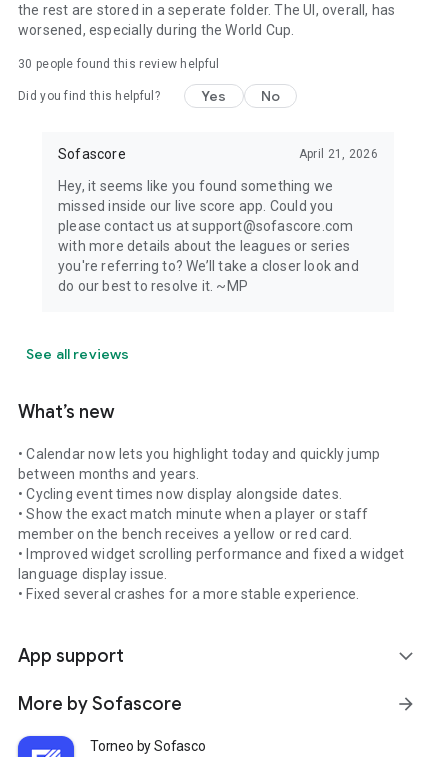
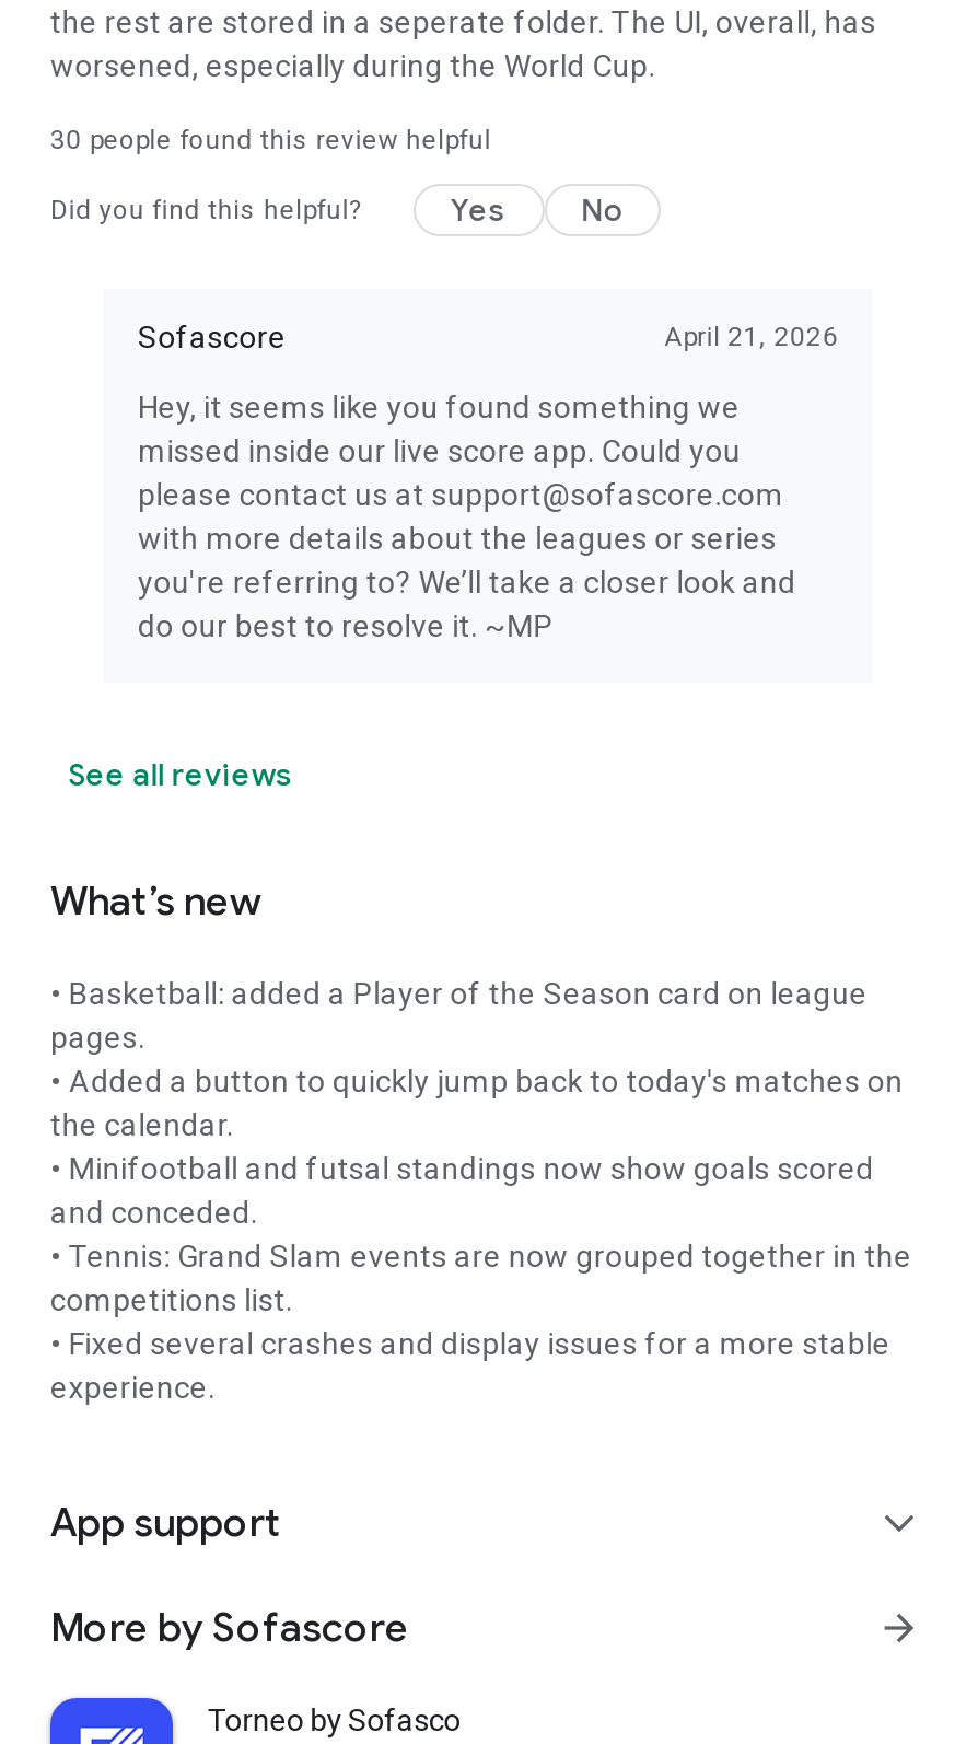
[18,446,405,602] • Calendar now lets you highlight today and quickly jump | between months and years. | • Cycling event times now display alongside dates. | • Show the exact match minute when a player or staff | member on the bench receives a yellow or red card. | • Improved widget scrolling performance and fixed a widget | language display issue. | • Fixed several crashes for a more stable experience. -> [50,976,912,1405] • Basketball: added a Player of the Season card on league | pages. | • Added a button to quickly jump back to today's matches on | the calendar. | • Minifootball and futsal standings now show goals scored | and conceded. | • Tennis: Grand Slam events are now grouped together in the | competitions list. | • Fixed several crashes and display issues for a more stable | experience.

